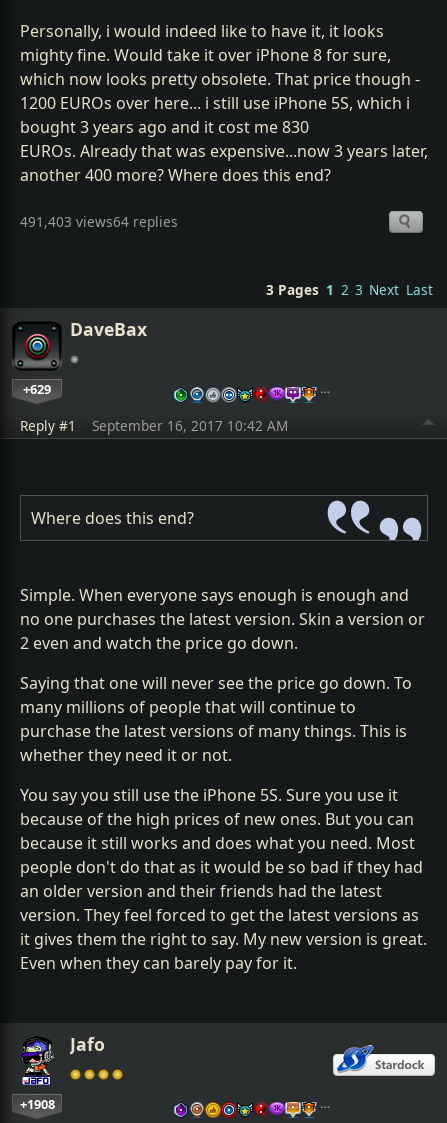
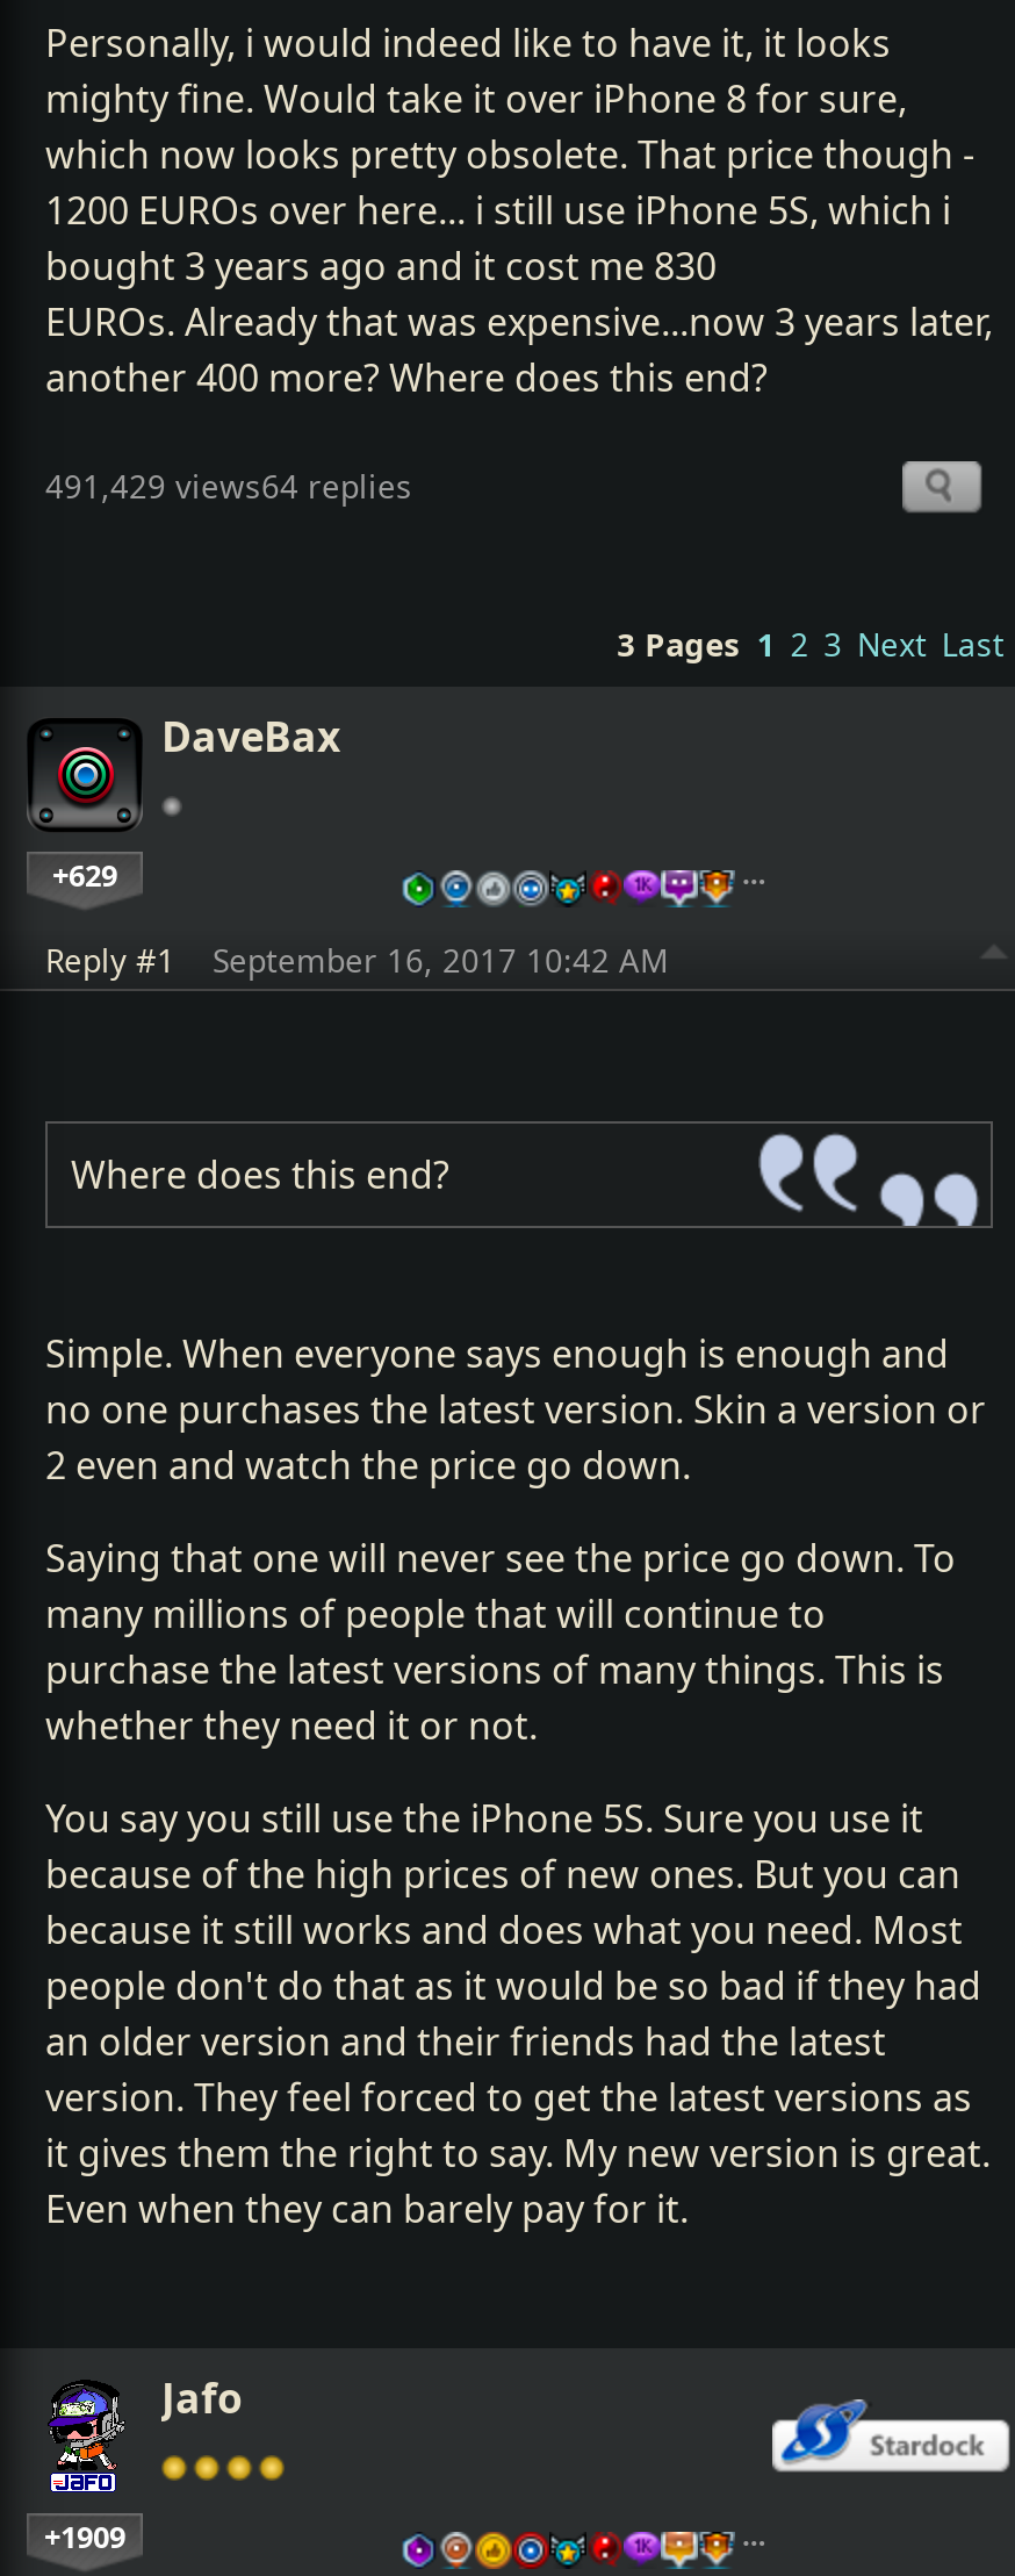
[20,212,178,231] 491,403 views64 replies -> [45,463,412,507] 491,429 views64 replies
[19,1095,54,1113] +1908 -> [44,2515,125,2557] +1909

